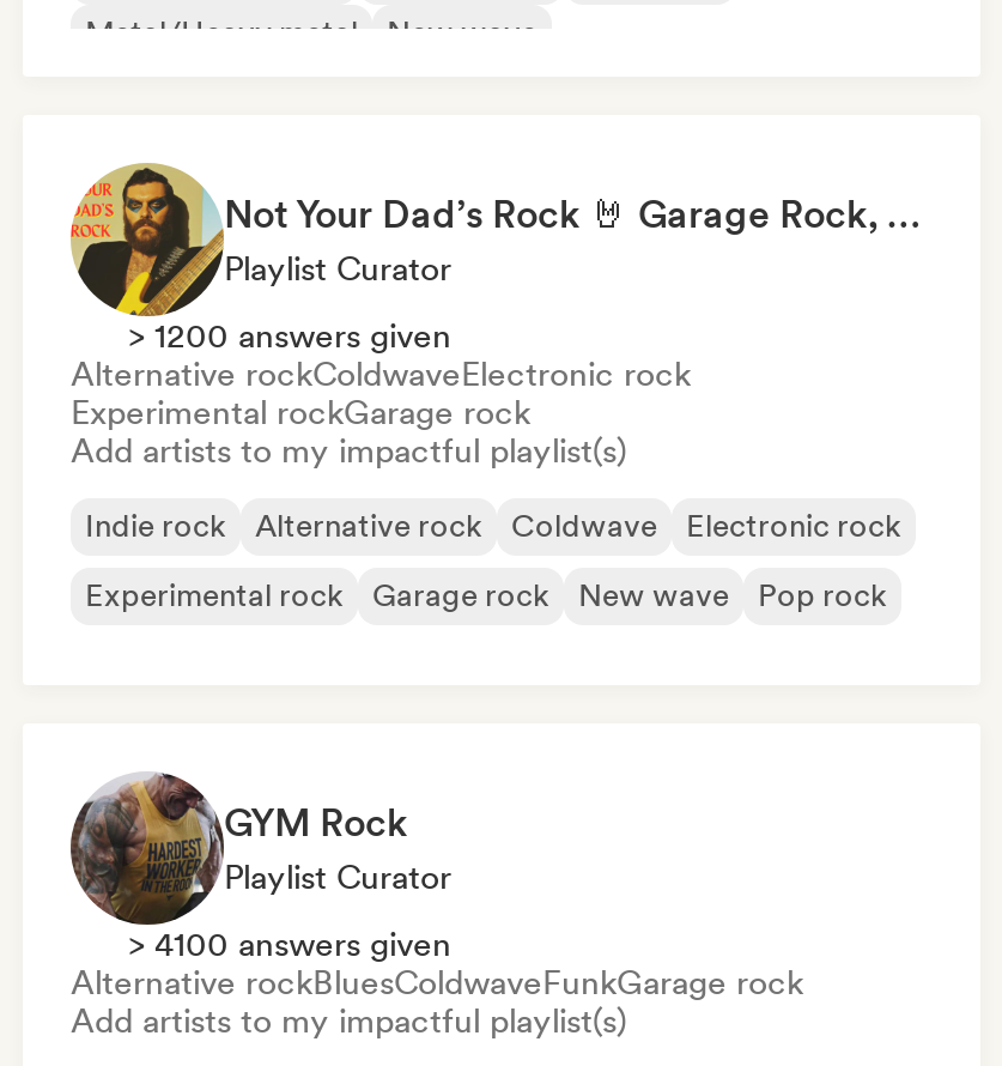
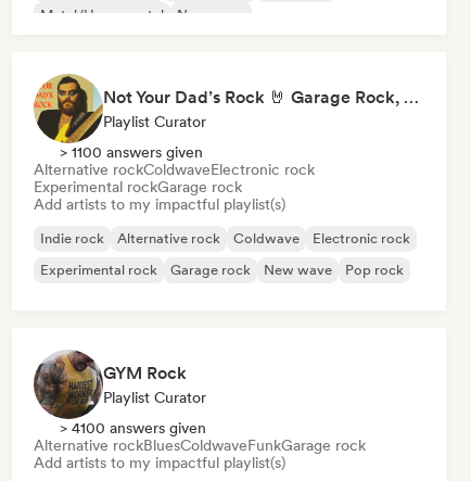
[128,316,451,355] > 1200 answers given -> [60,143,203,161] > 1100 answers given

